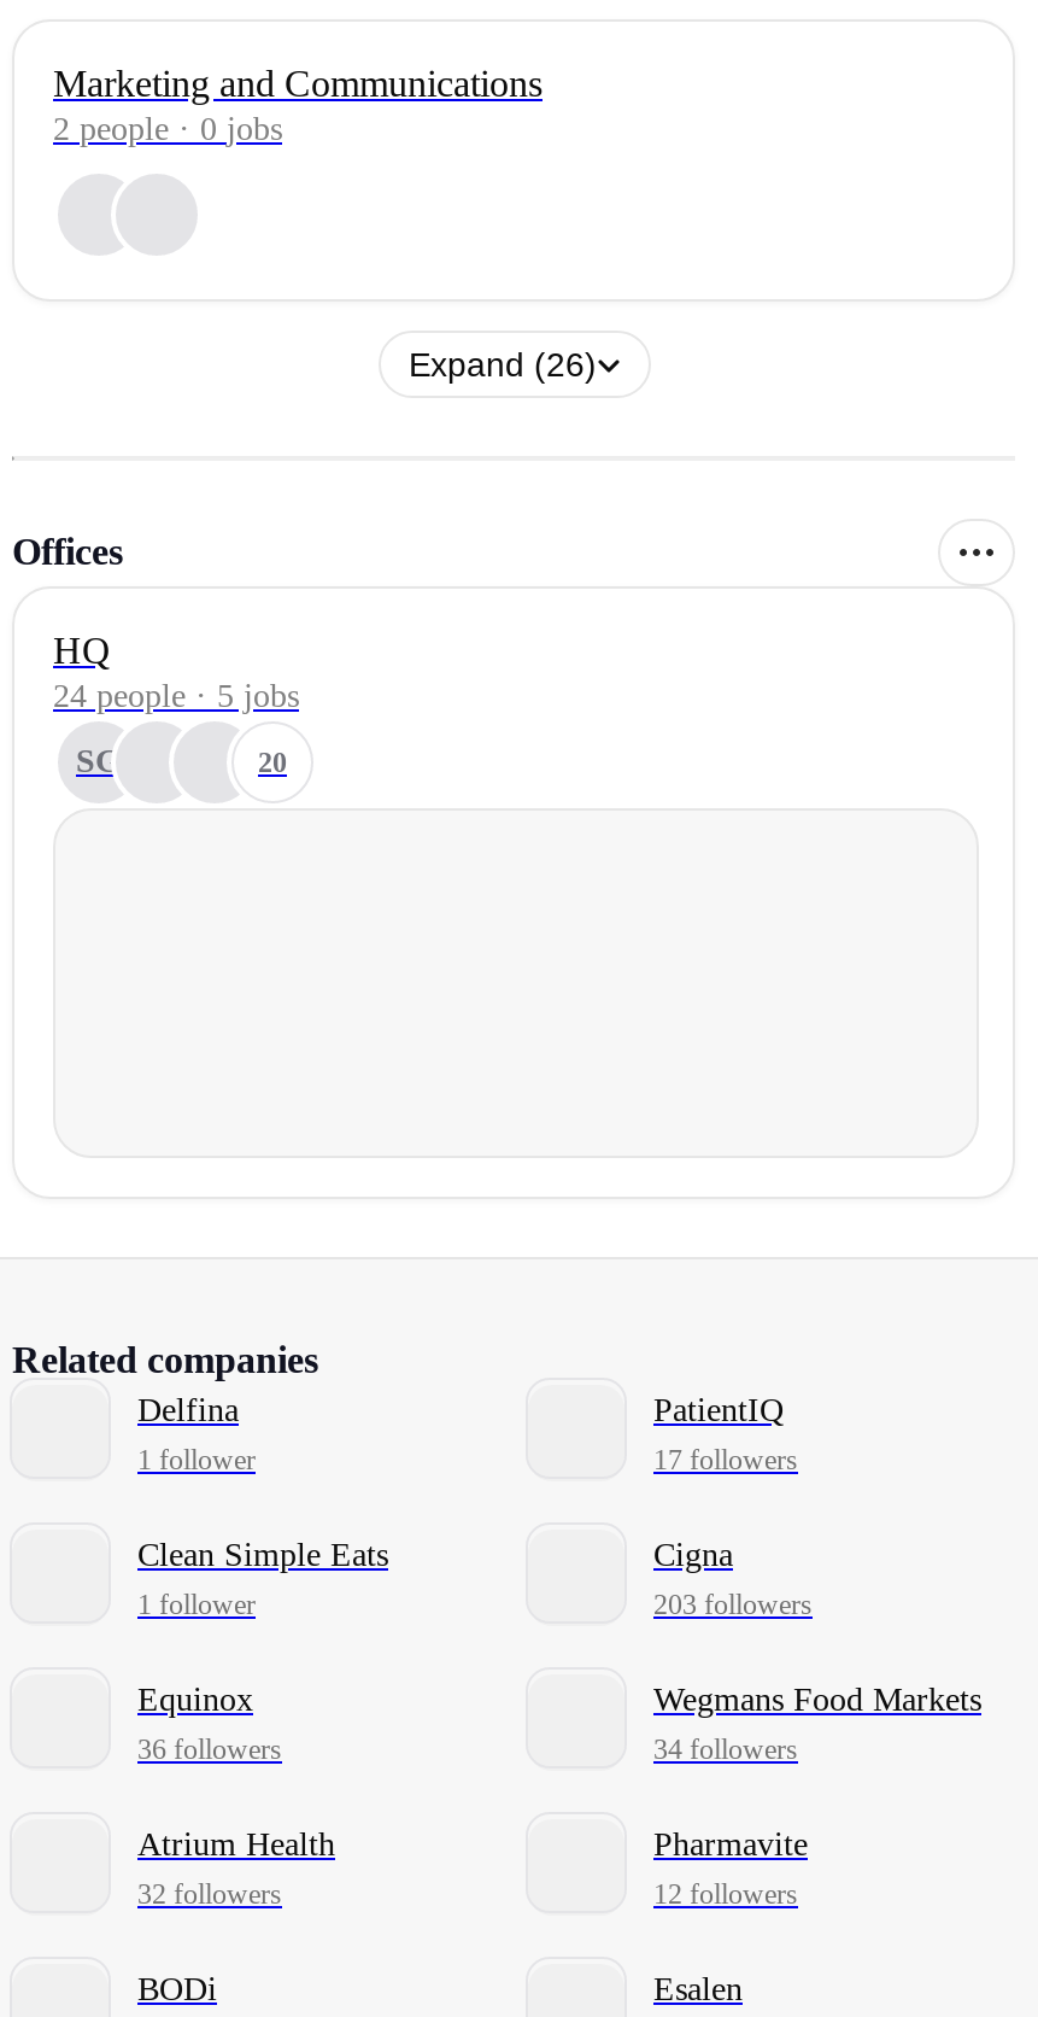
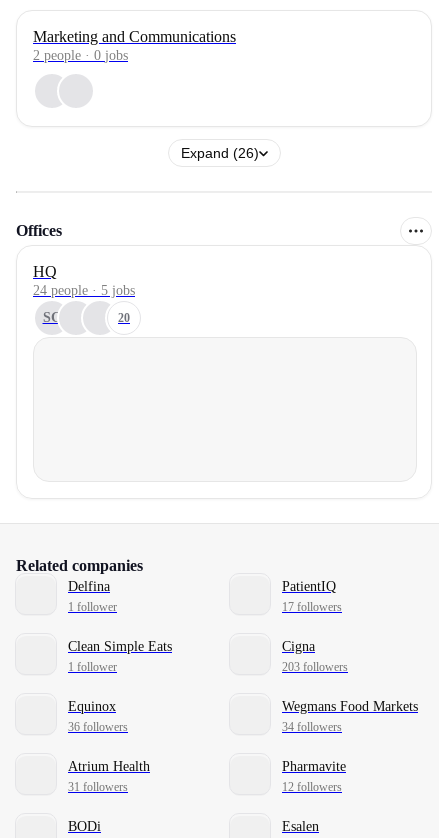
[137,1877,282,1910] 32 followers -> [68,780,128,794] 31 followers

